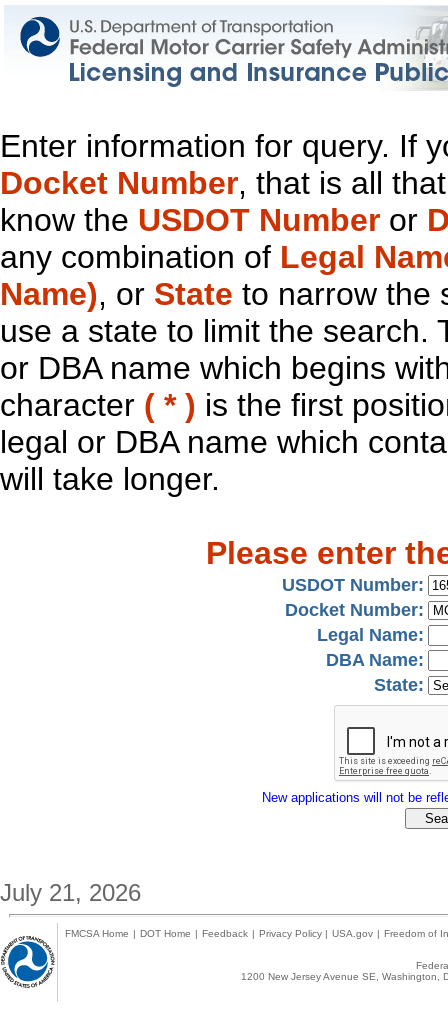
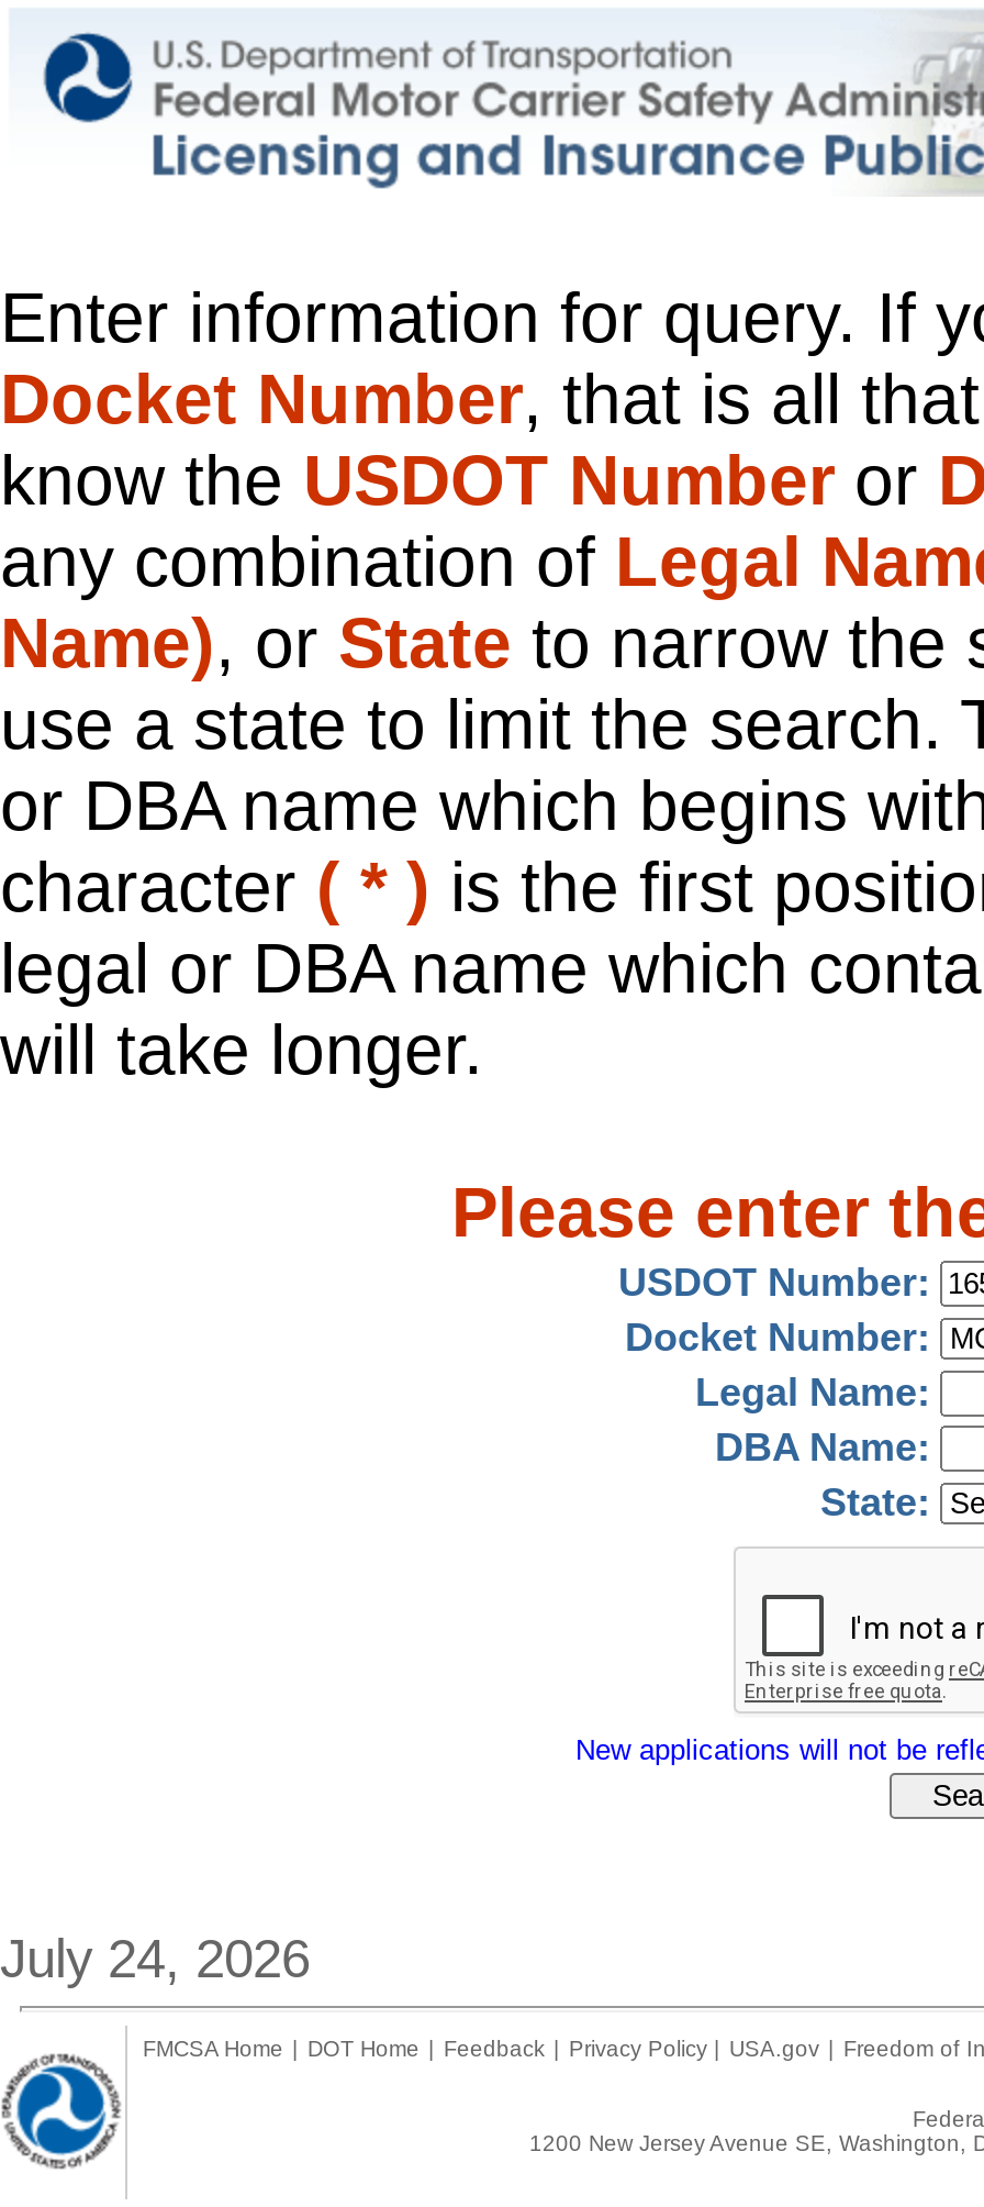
[0,879,141,906] July 21, 2026 -> [0,1929,310,1988] July 24, 2026

